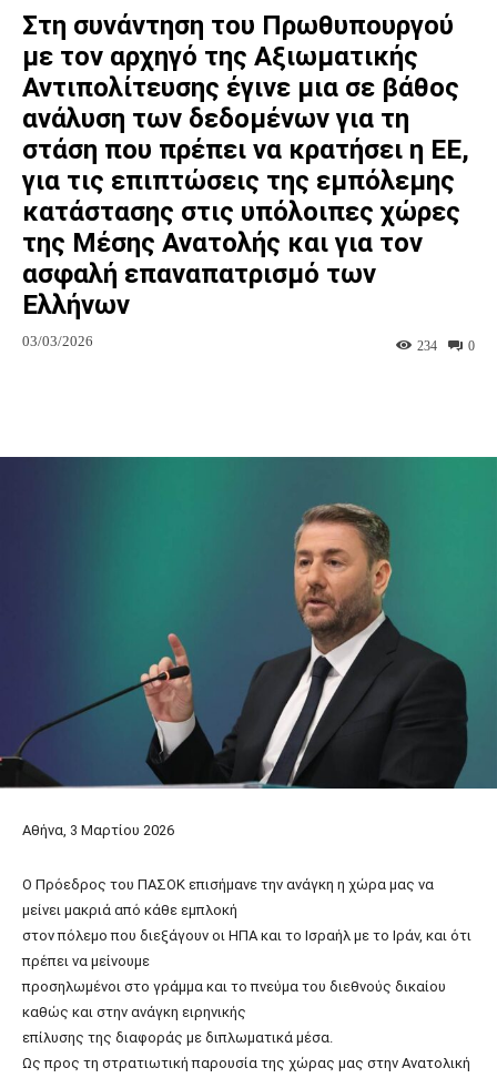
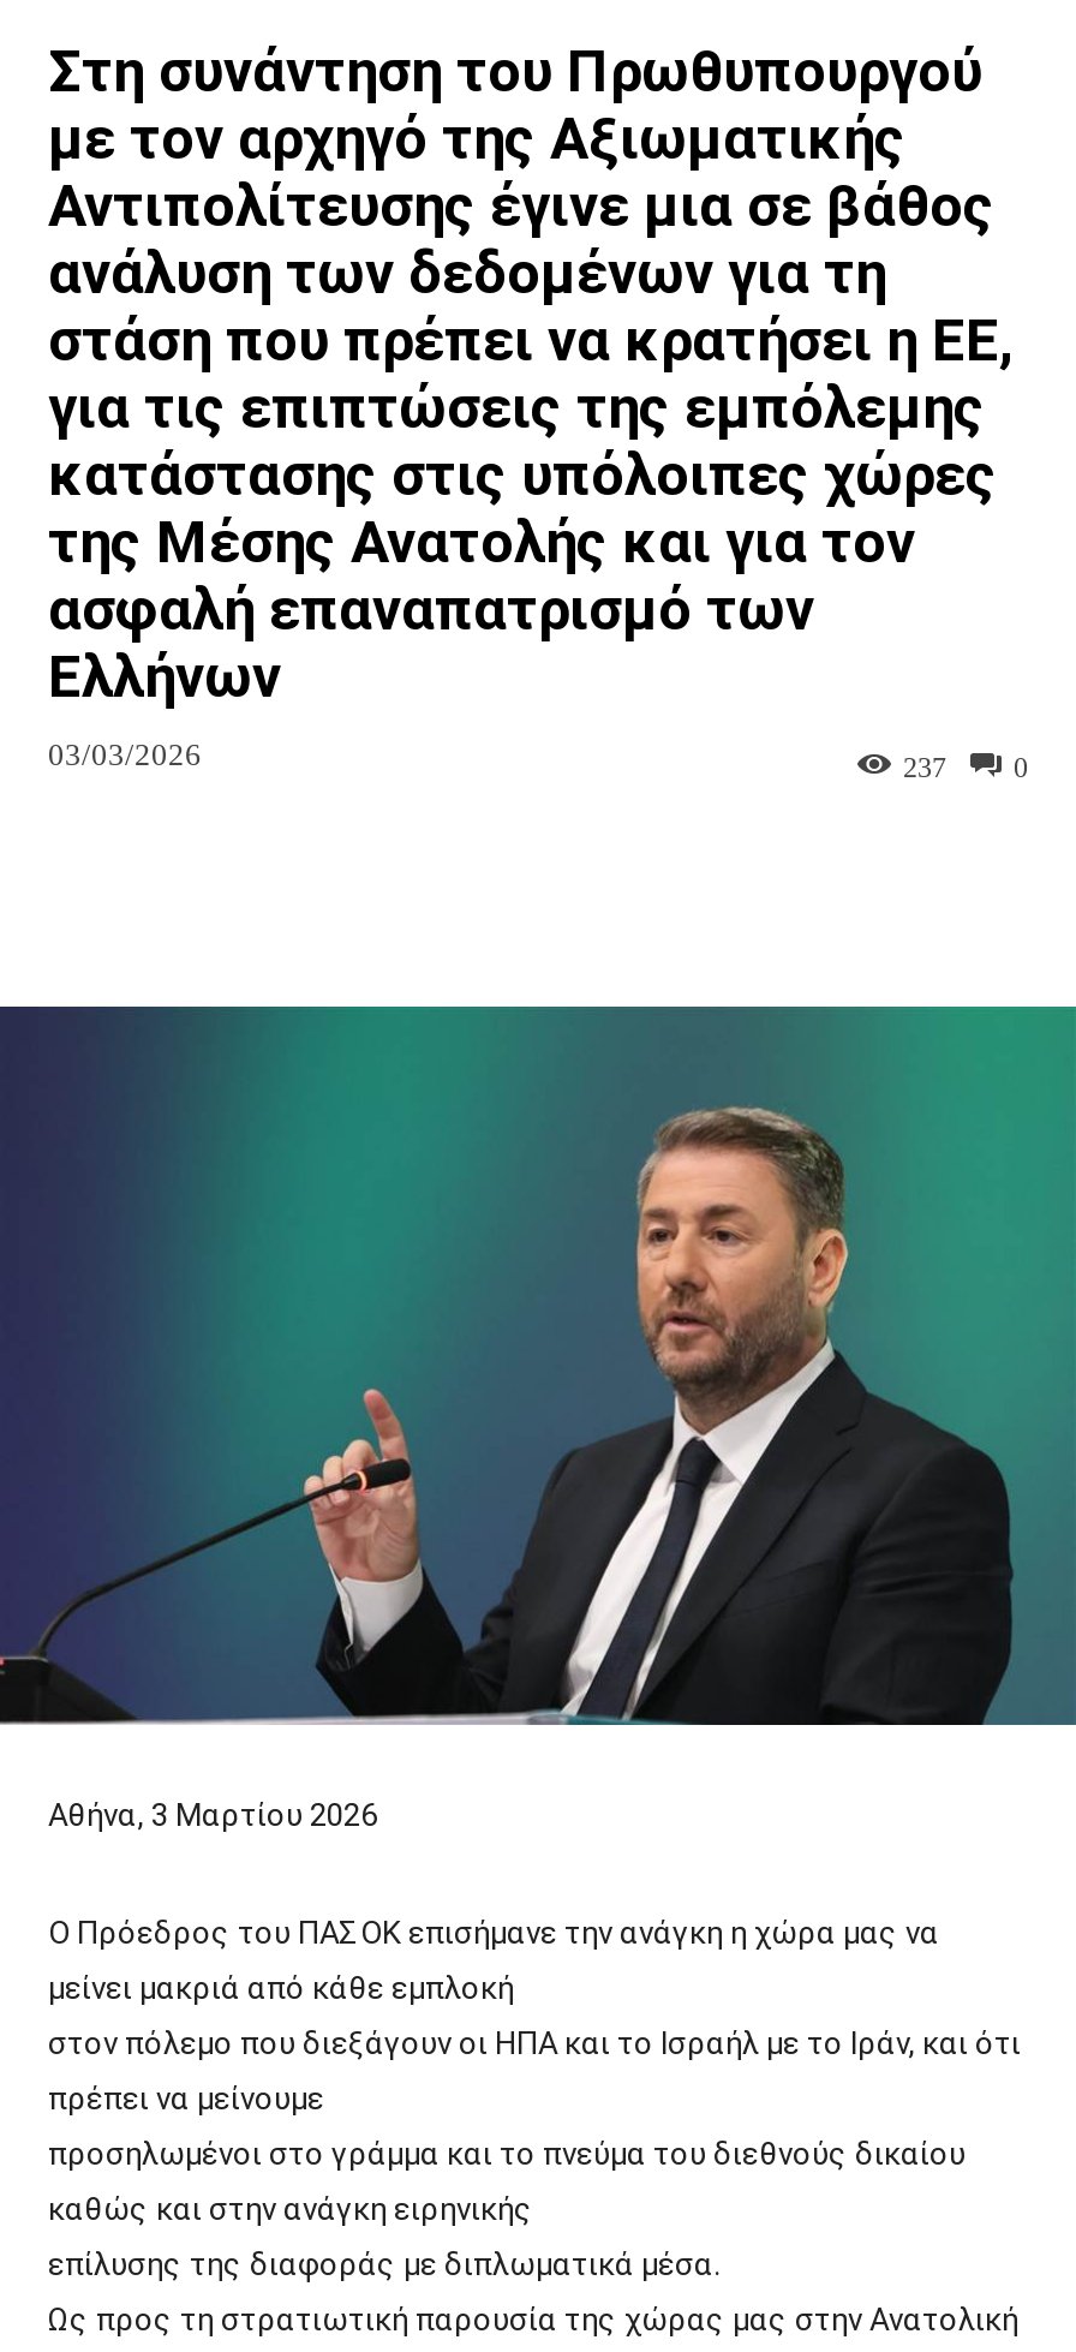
[417,338,475,354] 234 0 -> [903,750,1028,784] 237 0

